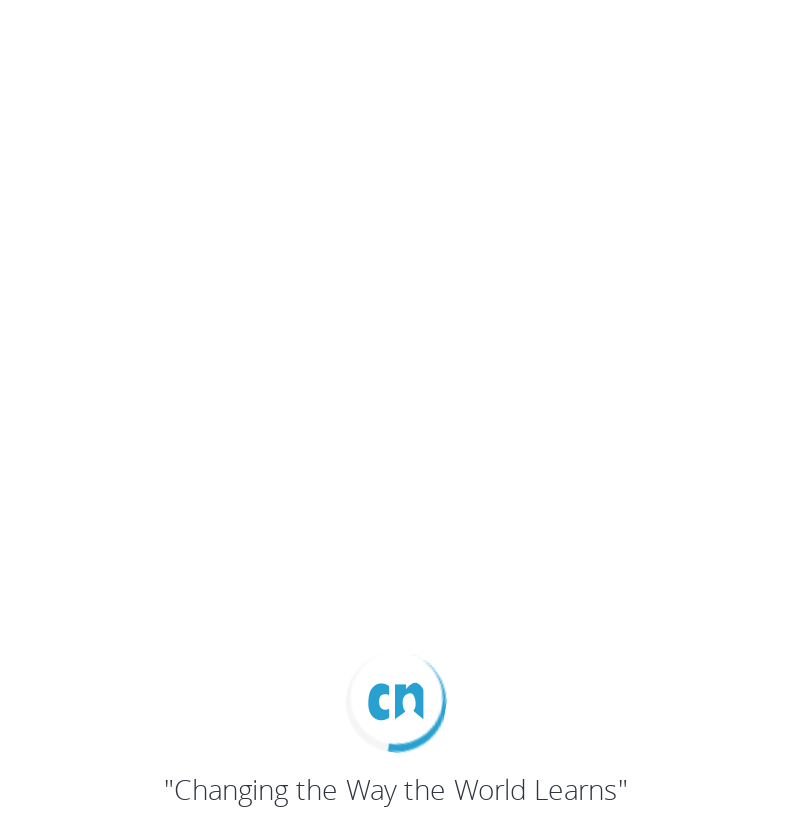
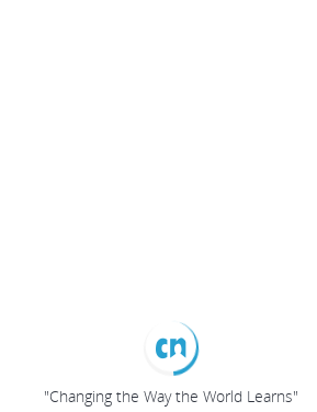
[368,684,446,756] [image] -> [156,322,199,377] [image]

